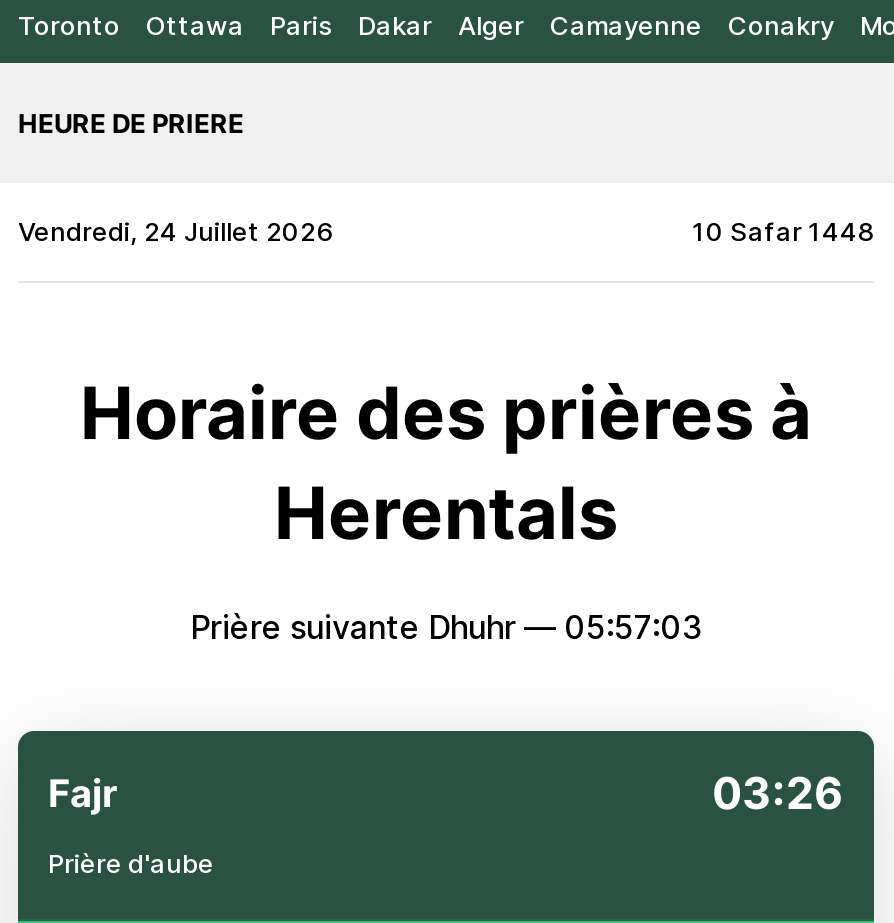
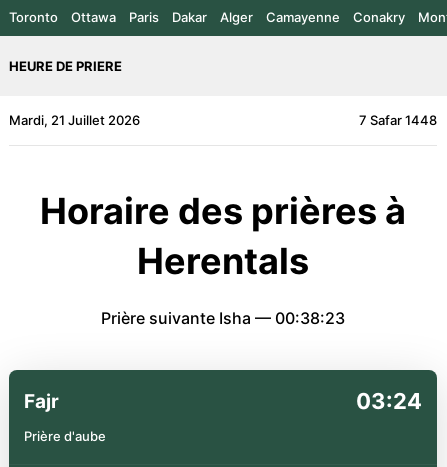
[18,215,332,247] Vendredi, 24 Juillet 2026 -> [9,112,140,128] Mardi, 21 Juillet 2026
[692,215,874,247] 10 Safar 1448 -> [359,112,437,128] 7 Safar 1448
[190,607,702,647] Prière suivante Dhuhr — 05:57:03 -> [101,308,345,328] Prière suivante Isha — 00:38:23
[712,767,844,819] 03:26 -> [356,388,422,414] 03:24

